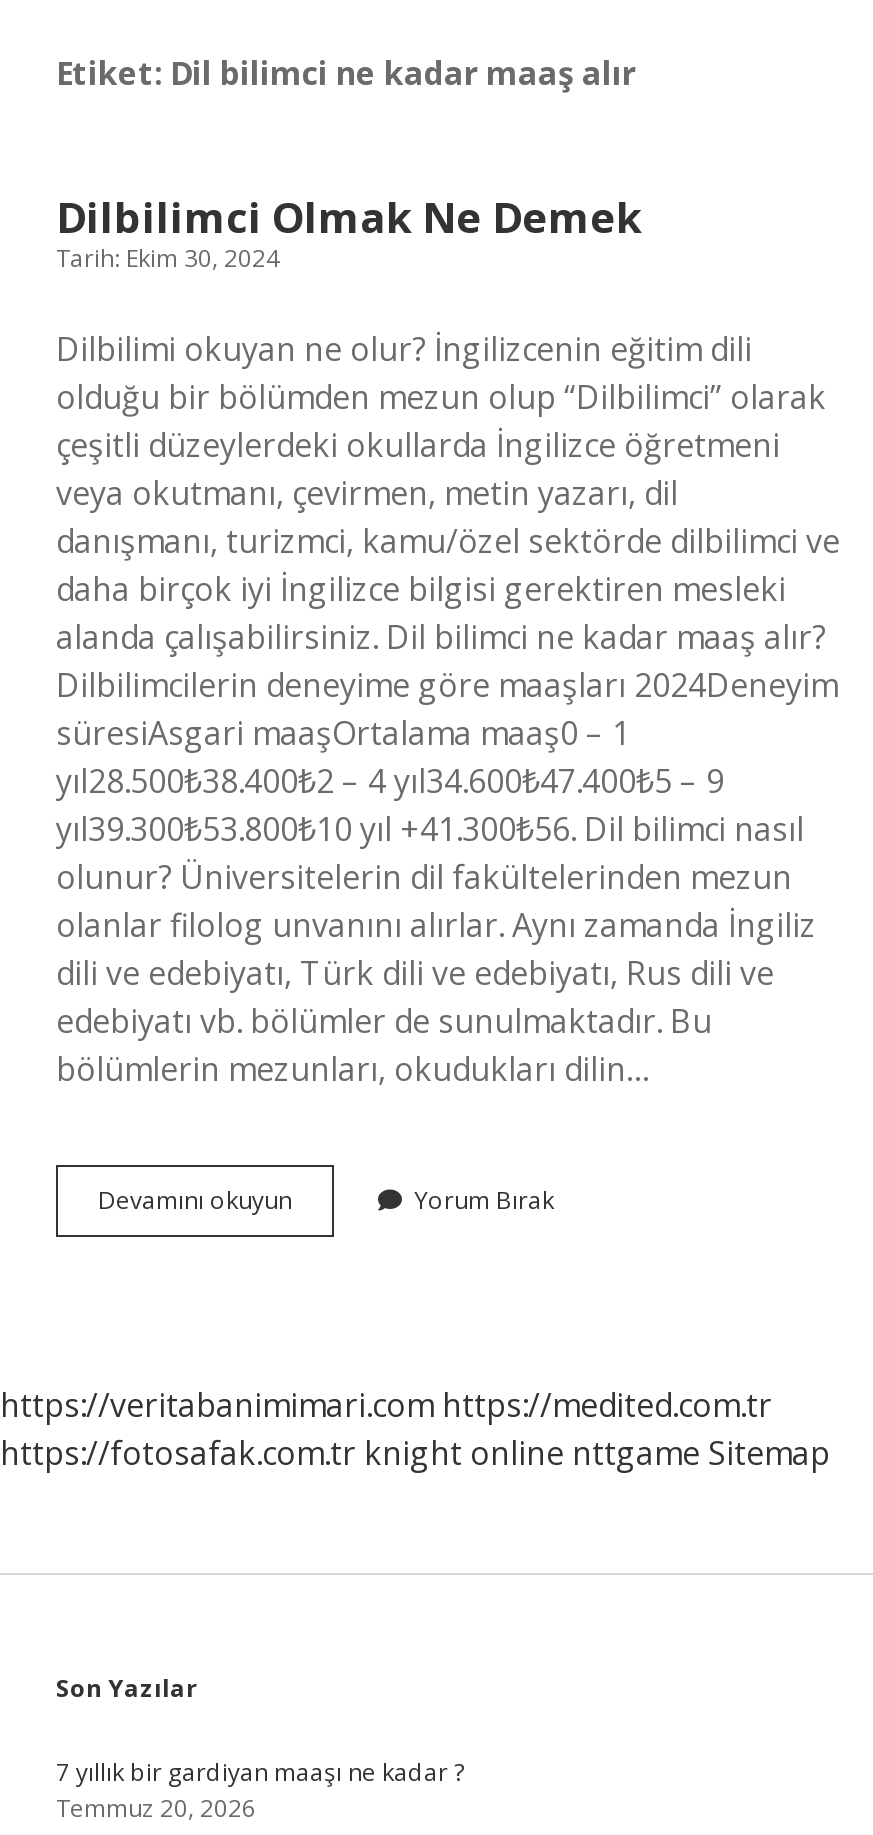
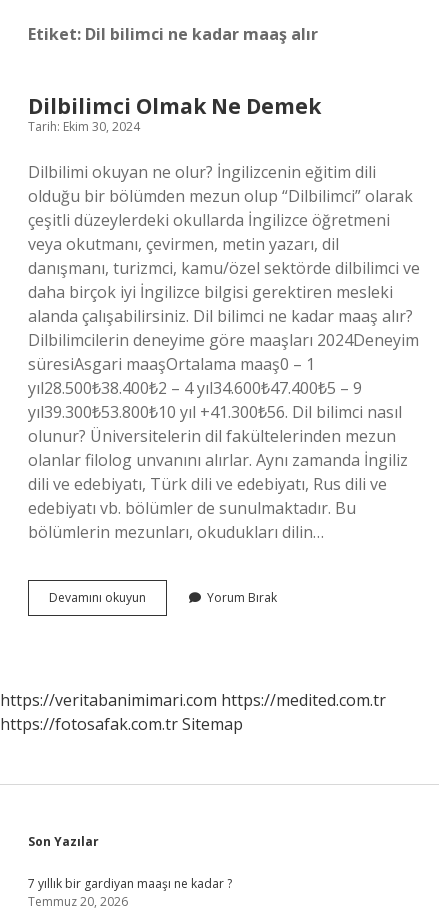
[0,1431,830,1475] https://fotosafak.com.tr knight online nttgame Sitemap -> [0,713,243,735] https://fotosafak.com.tr Sitemap

